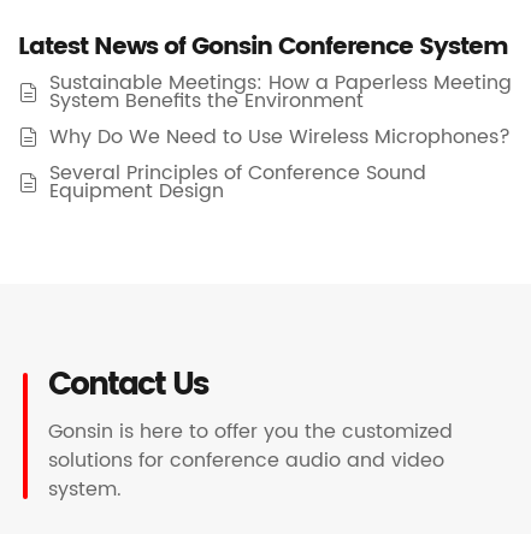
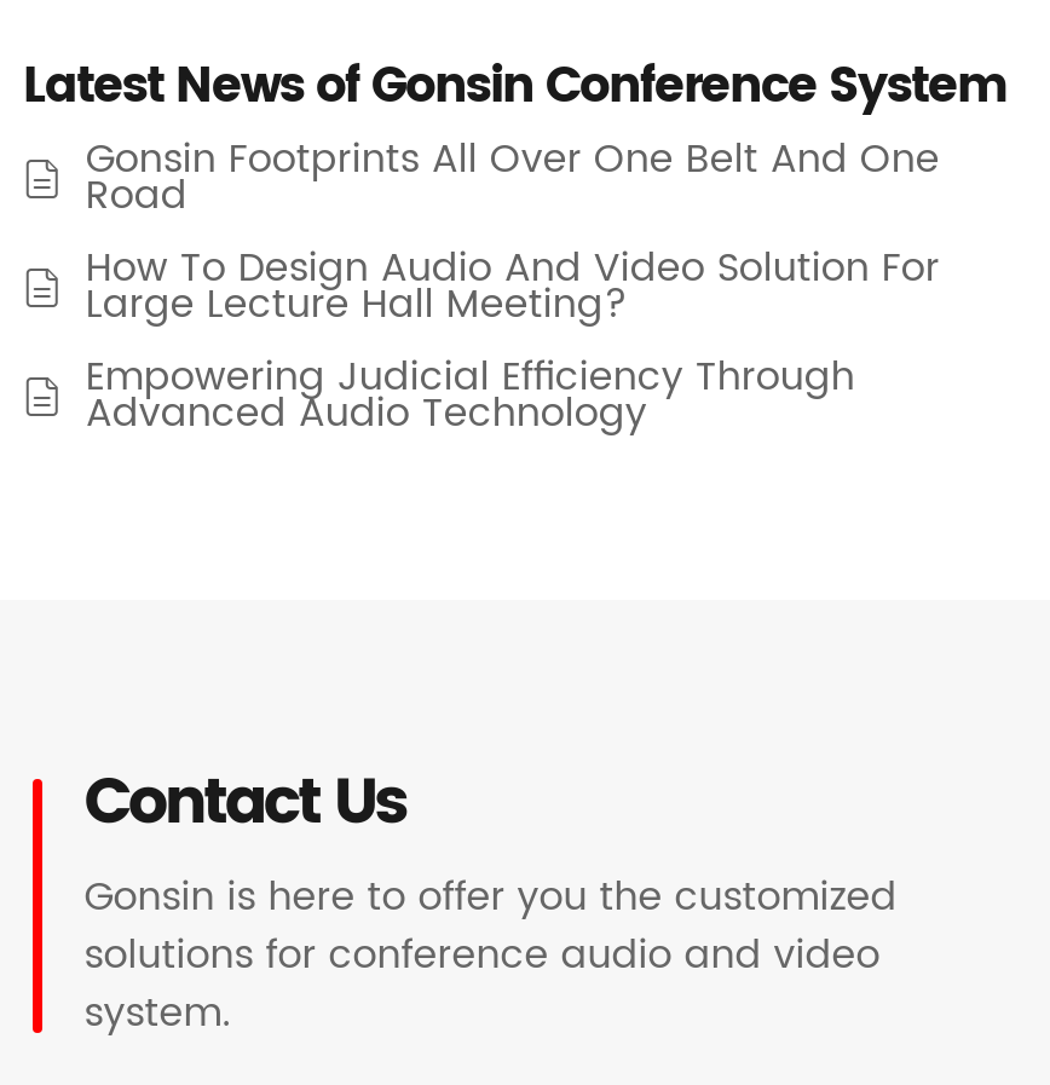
[49,68,512,117] Sustainable Meetings: How a Paperless Meeting | System Benefits the Environment -> [86,129,940,228] Gonsin Footprints All Over One Belt And One | Road
[49,122,510,153] Why Do We Need to Use Wireless Microphones? -> [86,238,940,337] How To Design Audio And Video Solution For | Large Lecture Hall Meeting?
[49,158,426,207] Several Principles of Conference Sound | Equipment Design -> [86,347,855,446] Empowering Judicial Efficiency Through | Advanced Audio Technology

